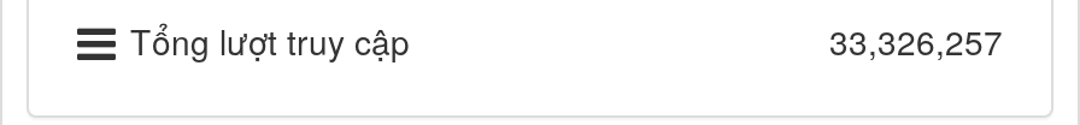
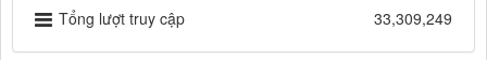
[829,16,1003,64] 33,326,257 -> [374,7,452,28] 33,309,249

